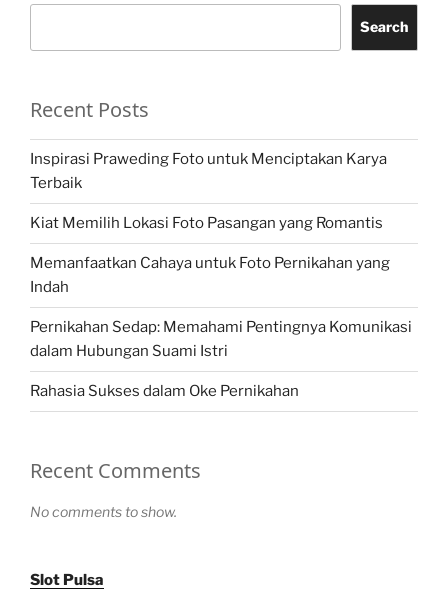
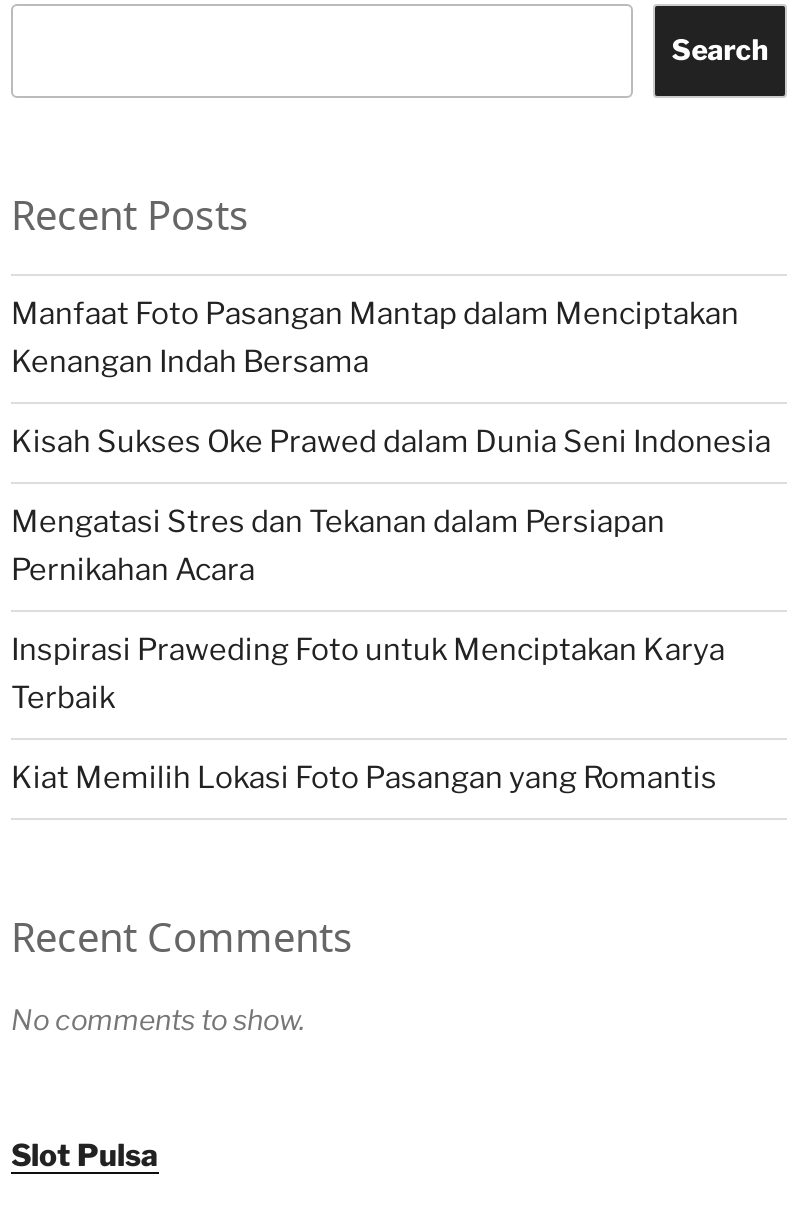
none -> [11,296,771,588] Manfaat Foto Pasangan Mantap dalam Menciptakan | Kenangan Indah Bersama | Kisah Sukses Oke Prawed dalam Dunia Seni Indonesia | Mengatasi Stres dan Tekanan dalam Persiapan | Pernikahan Acara
moved [30,150,387,232] -> [11,632,725,796]: Inspirasi Praweding Foto untuk Menciptakan Karya | Terbaik | Kiat Memilih Lokasi Foto Pasangan yang Romantis
[30,254,412,400] Memanfaatkan Cahaya untuk Foto Pernikahan yang | Indah | Pernikahan Sedap: Memahami Pentingnya Komunikasi | dalam Hubungan Suami Istri | Rahasia Sukses dalam Oke Pernikahan -> none

